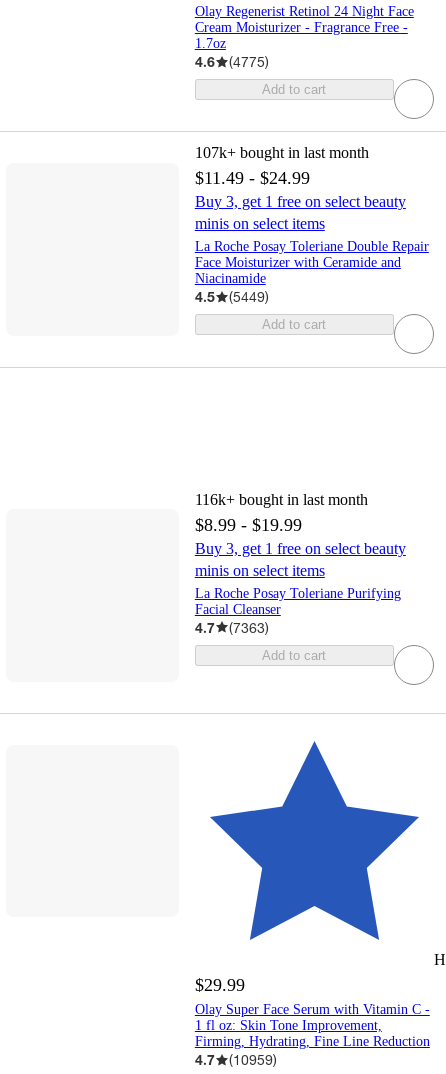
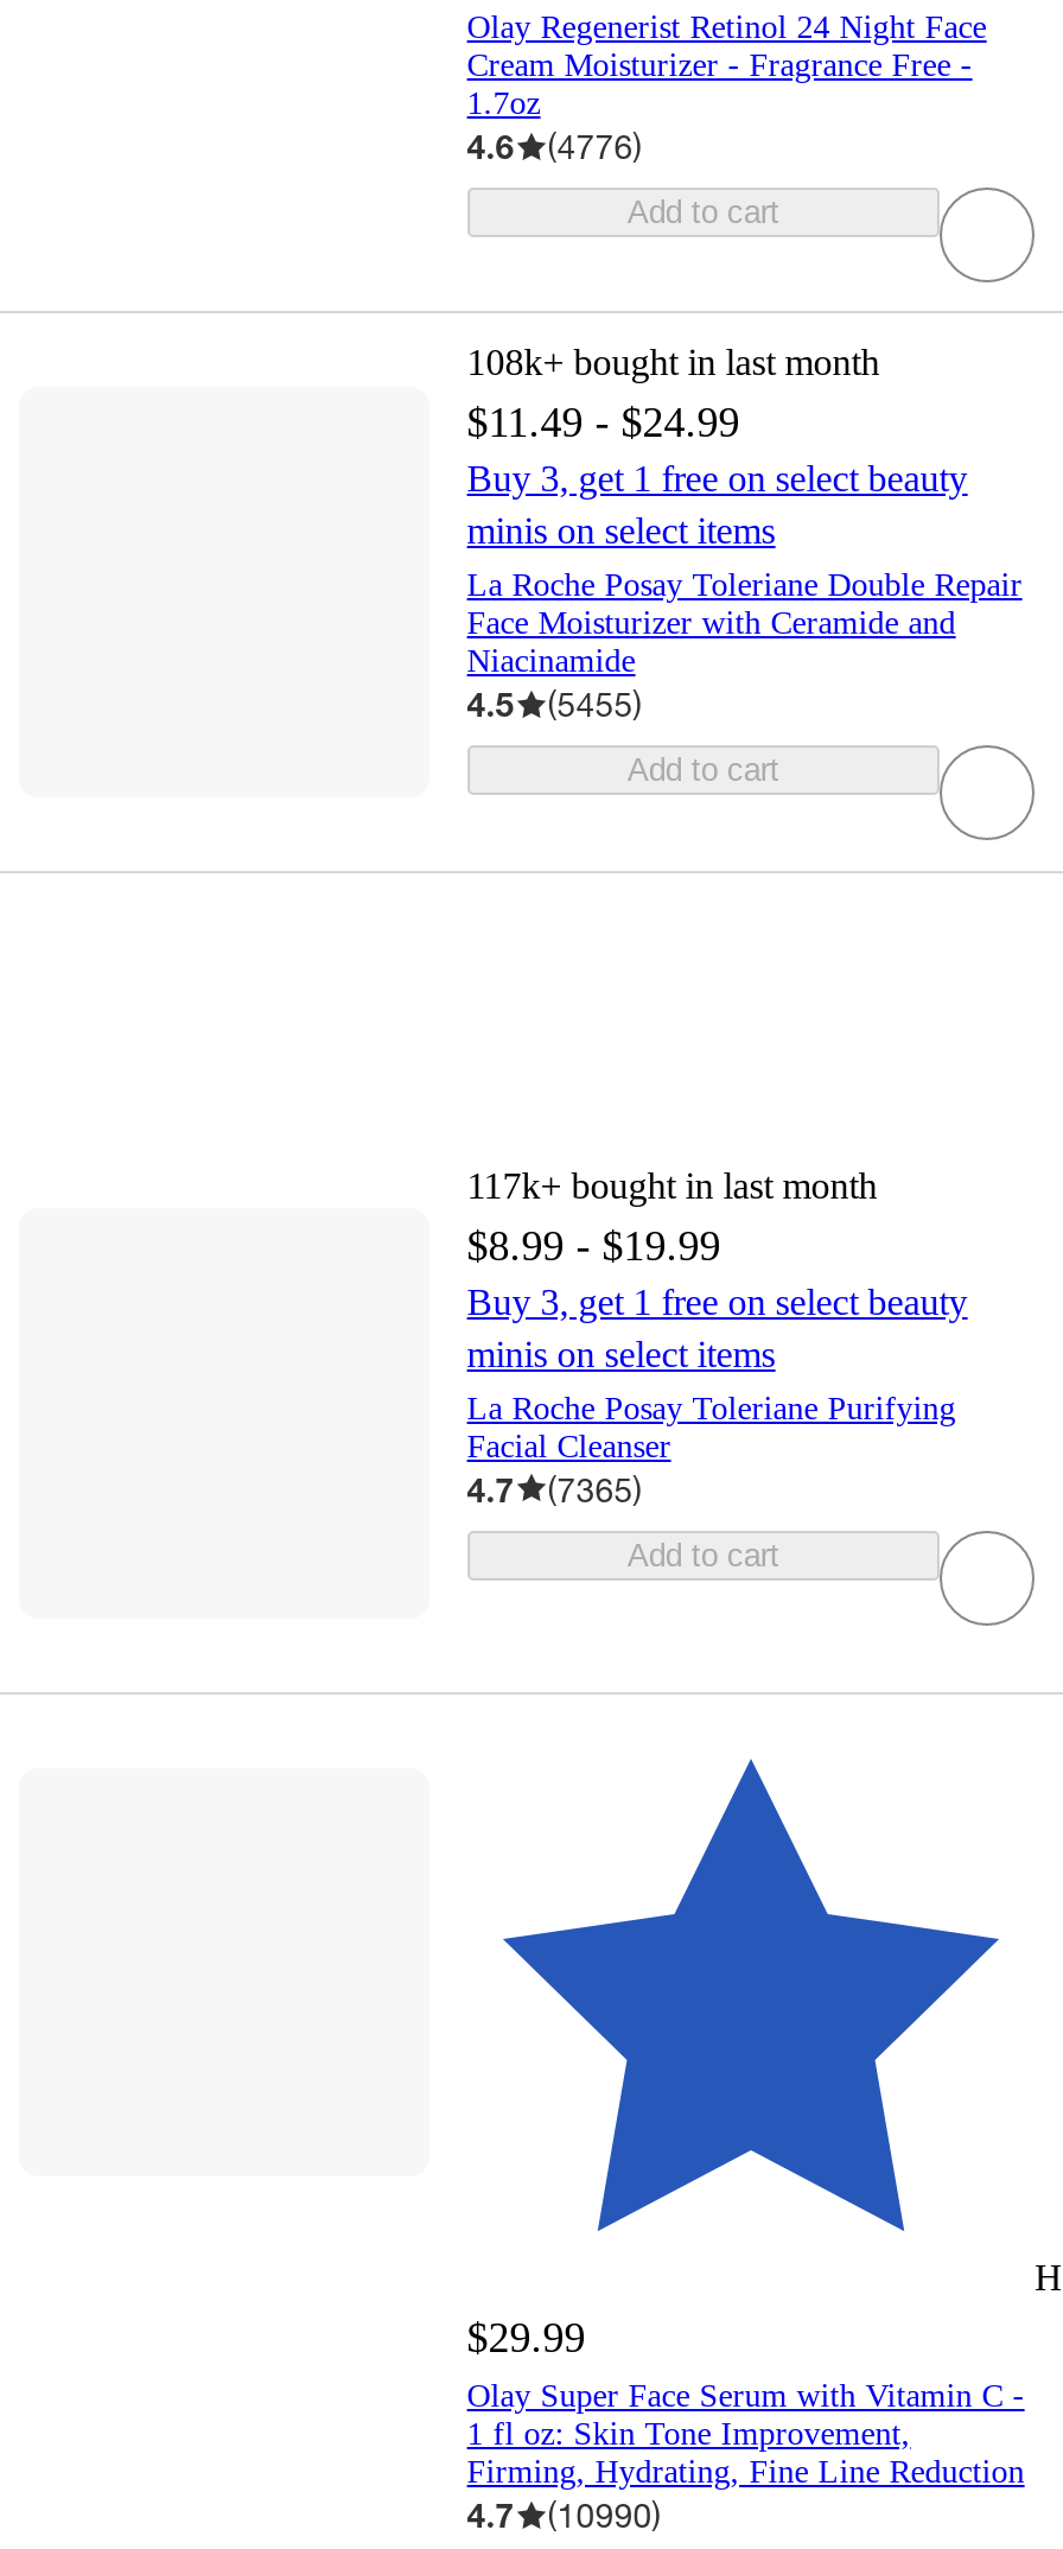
[195,53,269,70] 4.6 (4775) -> [467,127,643,167] 4.6 (4776)
[195,144,369,161] 107k+ bought in last month -> [467,343,880,383] 108k+ bought in last month
[195,288,269,305] 4.5 (5449) -> [467,684,643,725] 4.5 (5455)
[195,491,368,508] 116k+ bought in last month -> [467,1165,877,1205] 117k+ bought in last month
[195,619,269,636] 4.7 (7363) -> [467,1468,643,1509] 4.7 (7365)
[195,1051,277,1068] 4.7 (10959) -> [467,2495,662,2535] 4.7 (10990)

